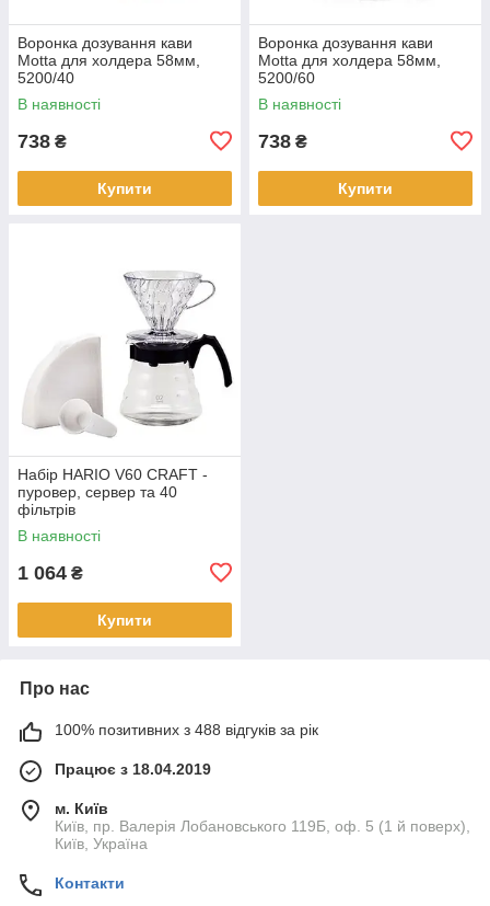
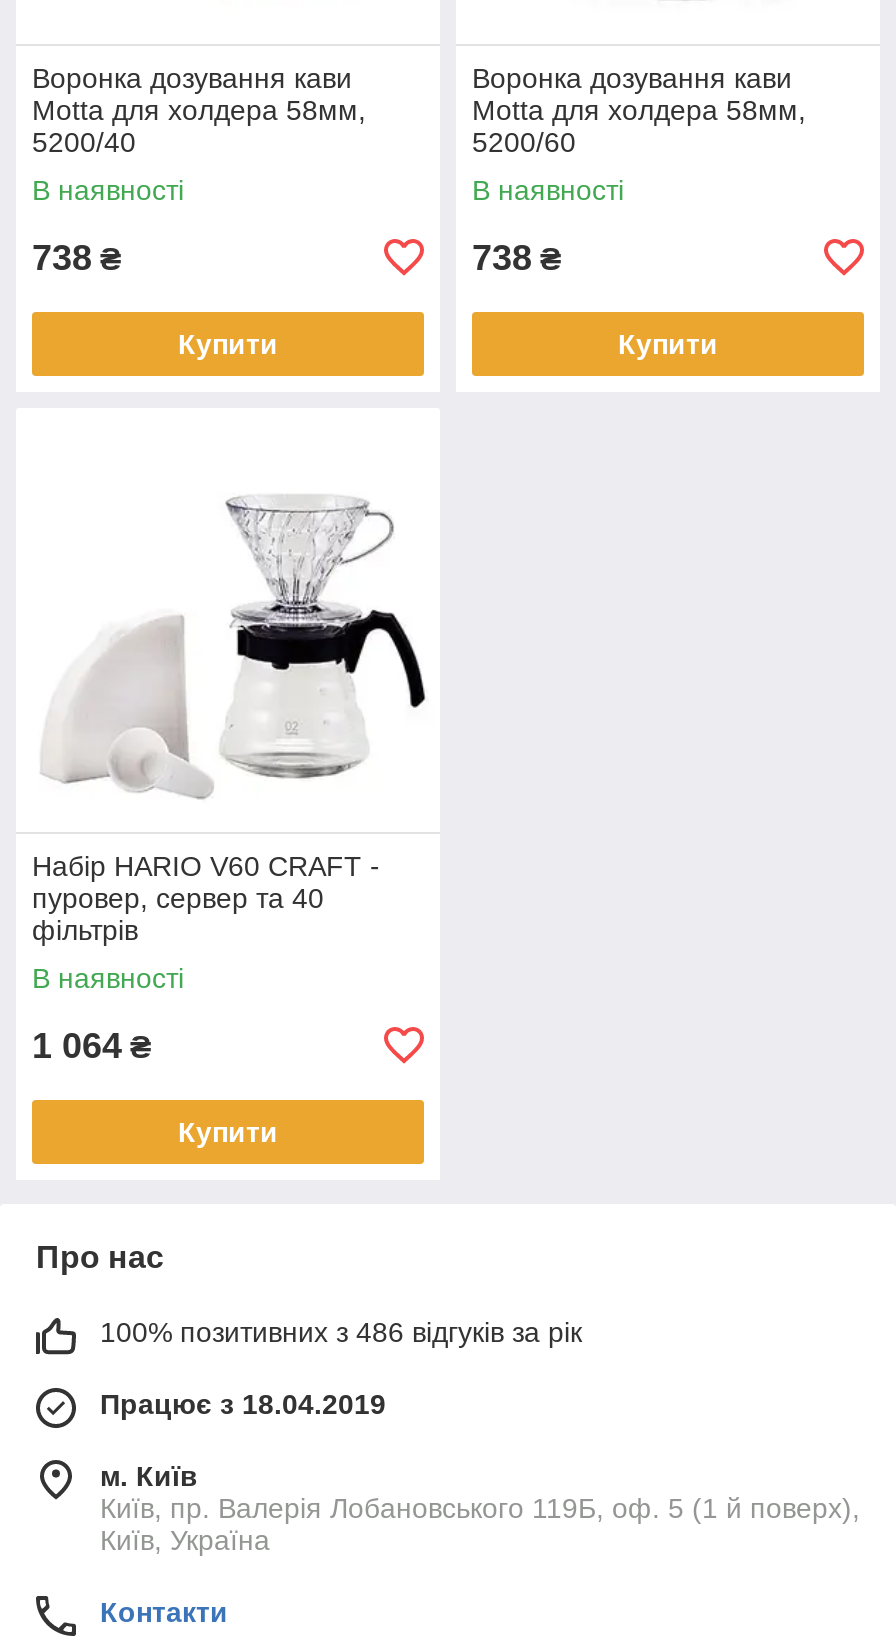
[55,721,318,738] 100% позитивних з 488 відгуків за рік -> [100,1316,582,1348] 100% позитивних з 486 відгуків за рік

